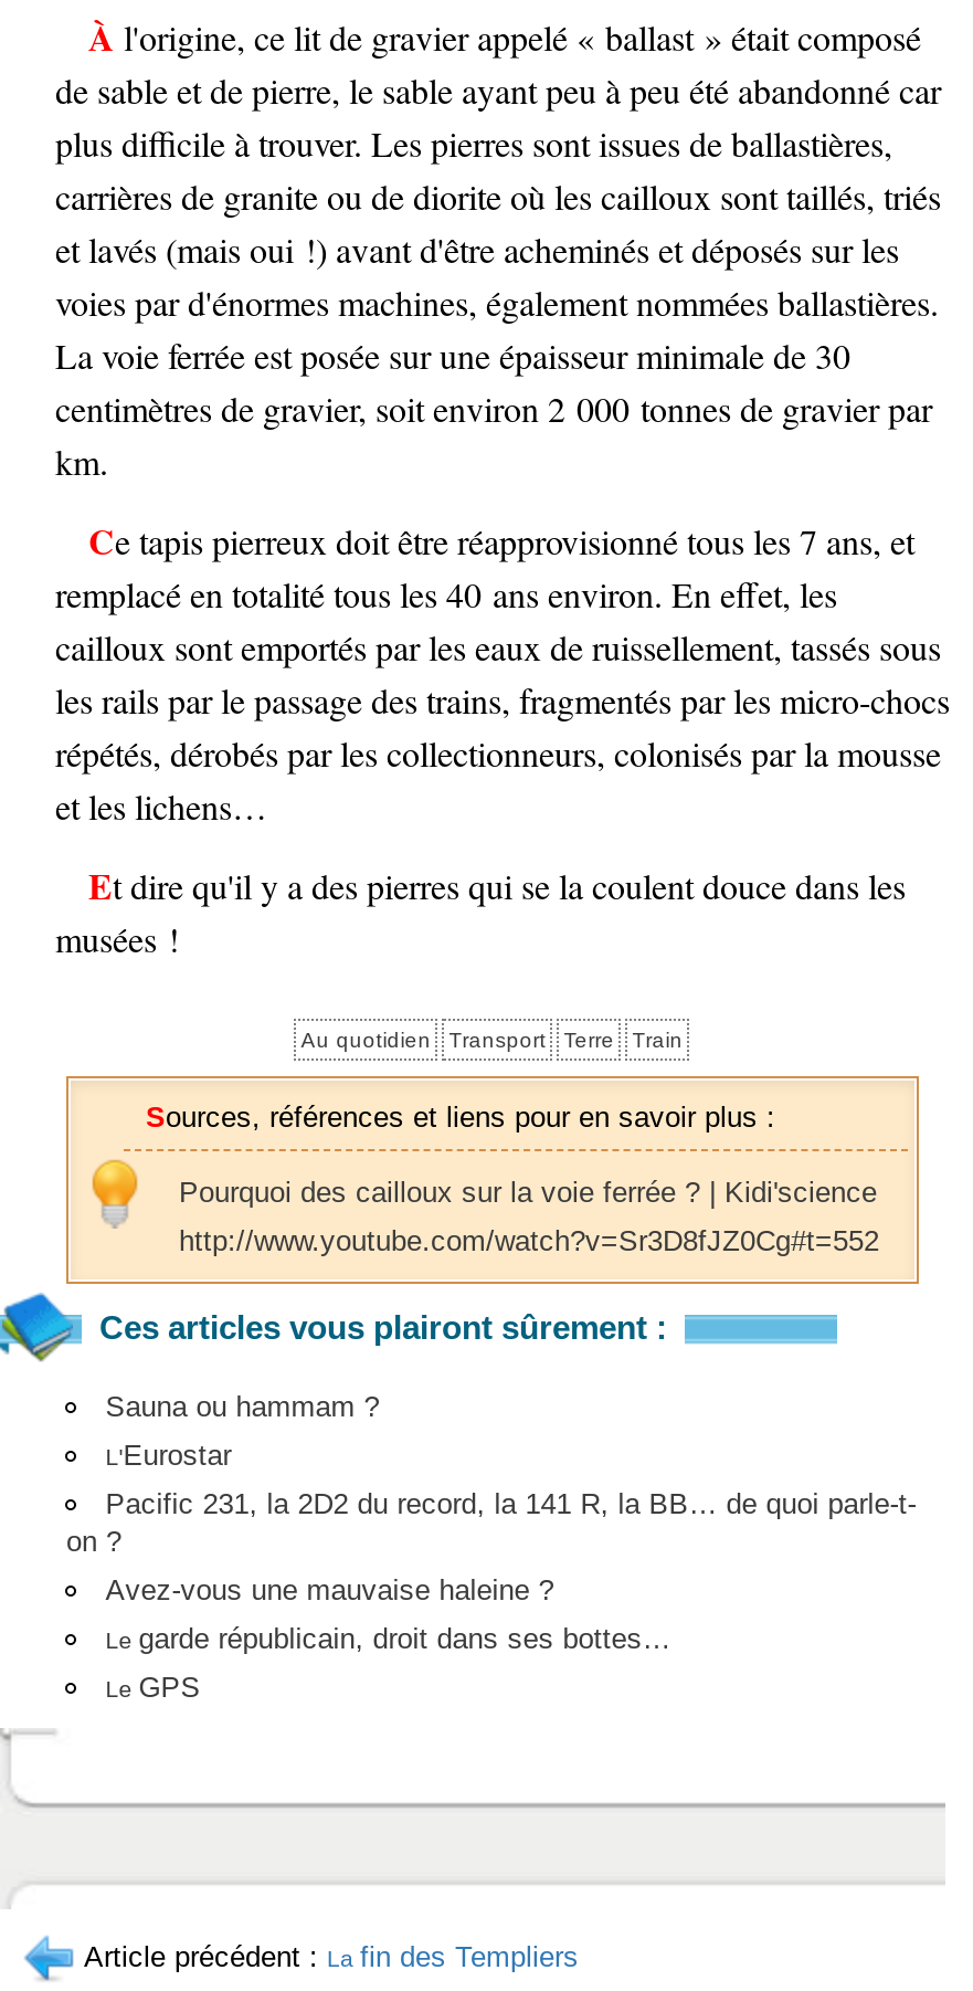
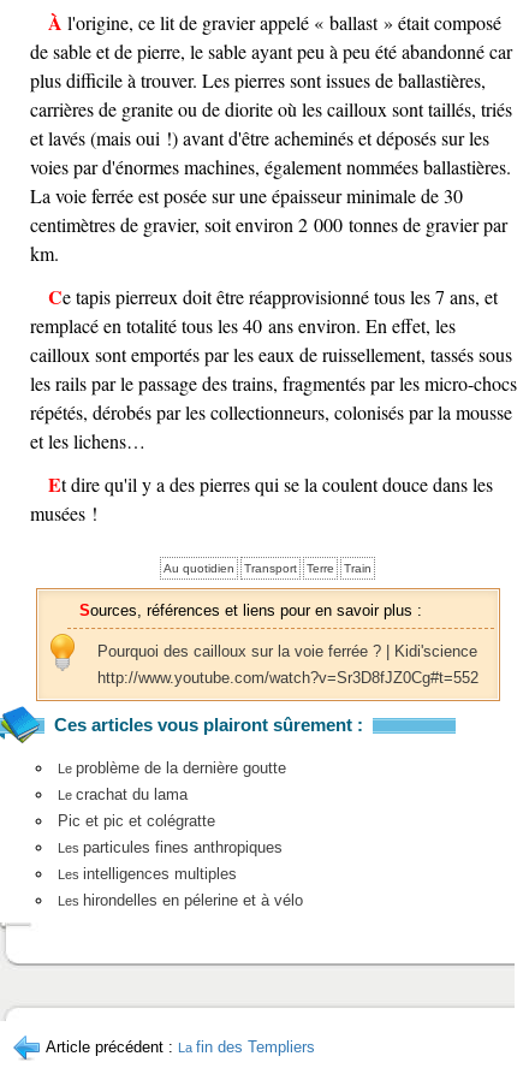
[106,1391,379,1424] Sauna ou hammam ? -> [57,759,286,778] Le problème de la dernière goutte
[106,1440,231,1473] L'Eurostar -> [57,786,187,804] Lecrachat du lama
[66,1488,916,1559] Pacific 231, la 2D2 du record, la 141 R, la BB… de quoi parle-t- | on ? -> [57,812,215,830] Pic et pic et colégratte
[106,1574,554,1608] Avez-vous une mauvaise haleine ? -> [57,839,282,857] Les particules fines anthropiques
[106,1623,671,1656] Le garde républicain, droit dans ses bottes… -> [57,865,237,883] Les intelligences multiples
[106,1672,201,1705] Le GPS -> [57,892,303,910] Les hirondelles en pélerine et à vélo

